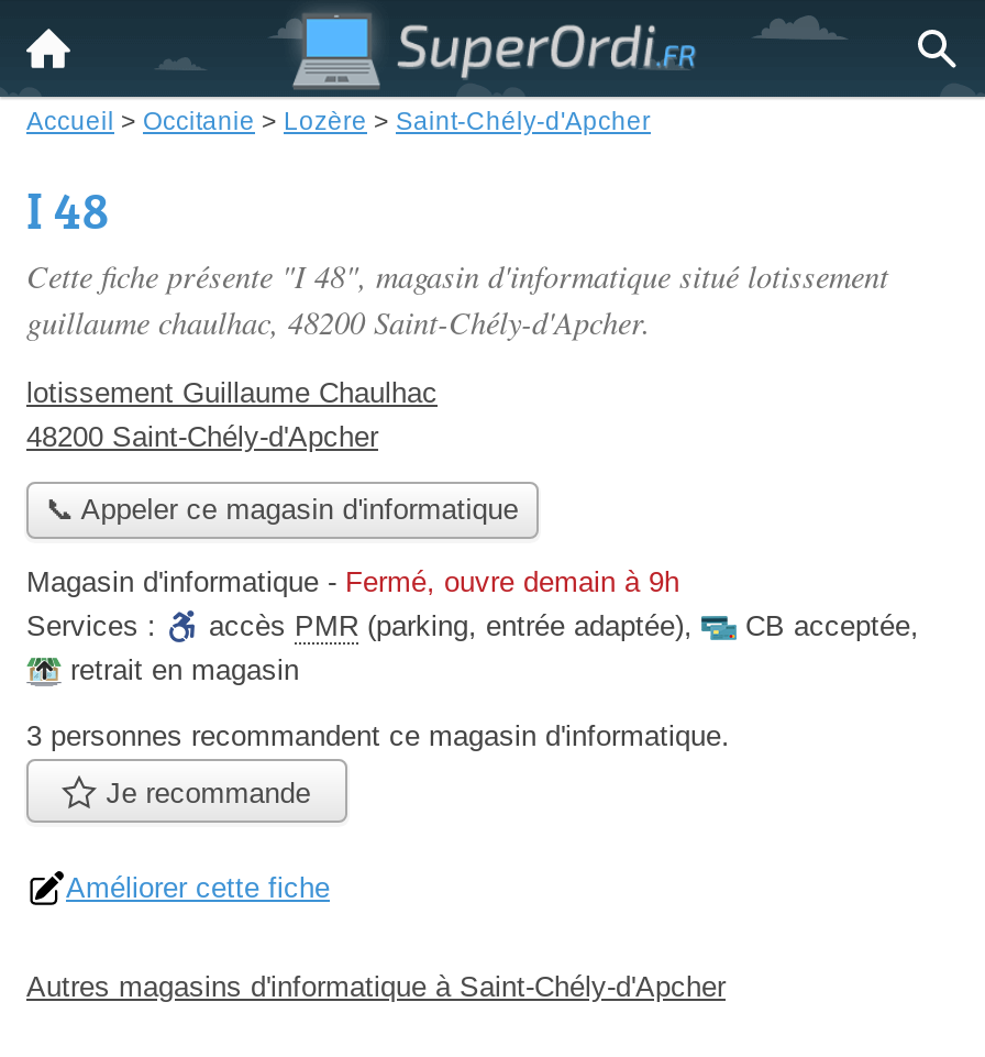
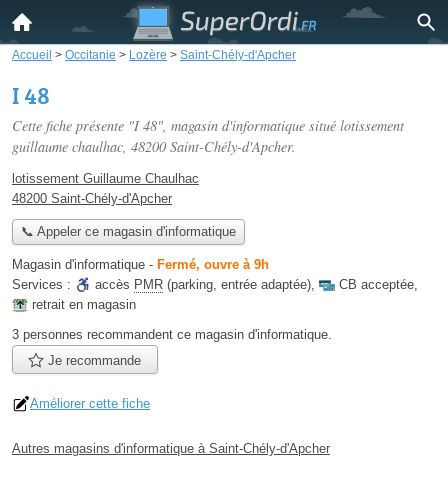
[26,566,679,599] Magasin d'informatique - Fermé, ouvre demain à 9h -> [12,257,269,272] Magasin d'informatique - Fermé, ouvre à 9h

